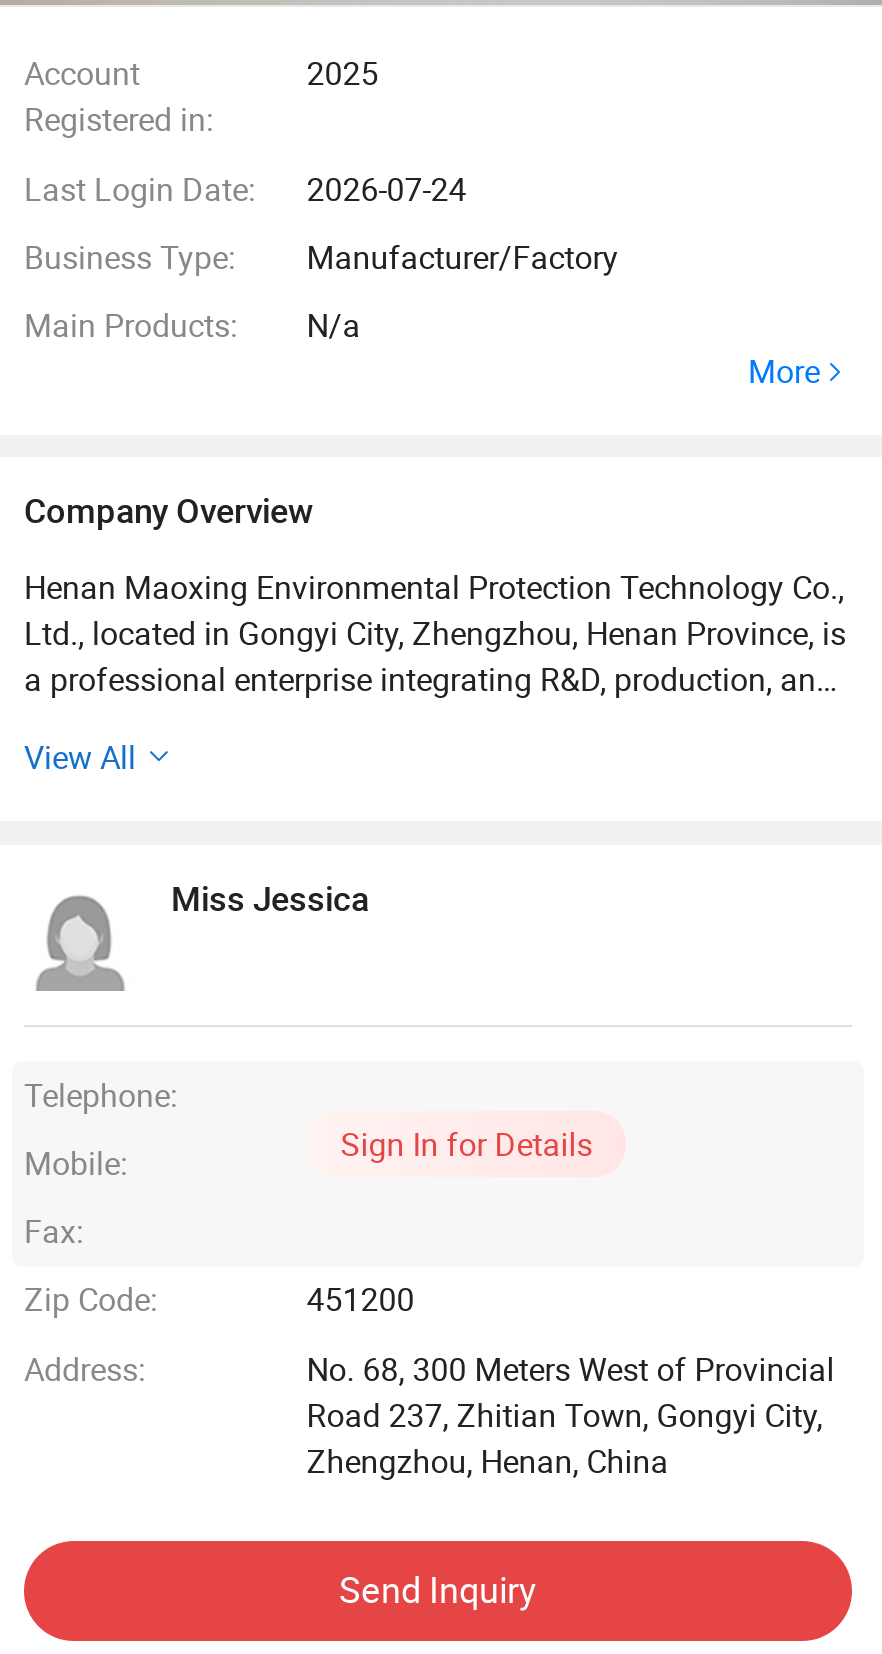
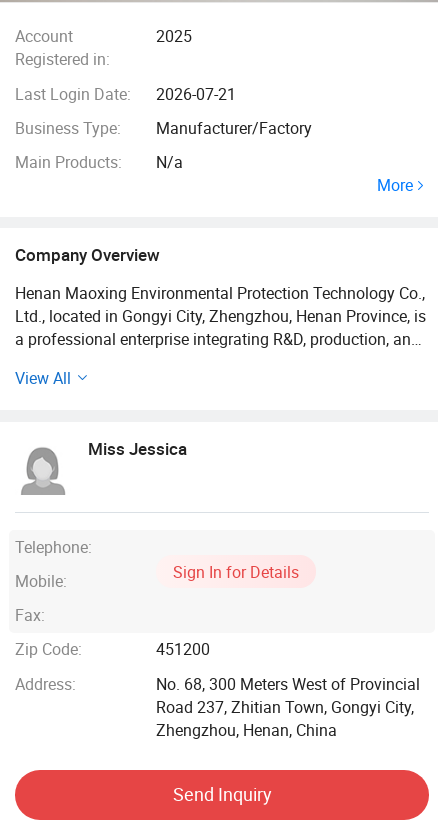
[24,167,467,211] Last Login Date: 2026-07-24 -> [15,83,236,105] Last Login Date: 2026-07-21

